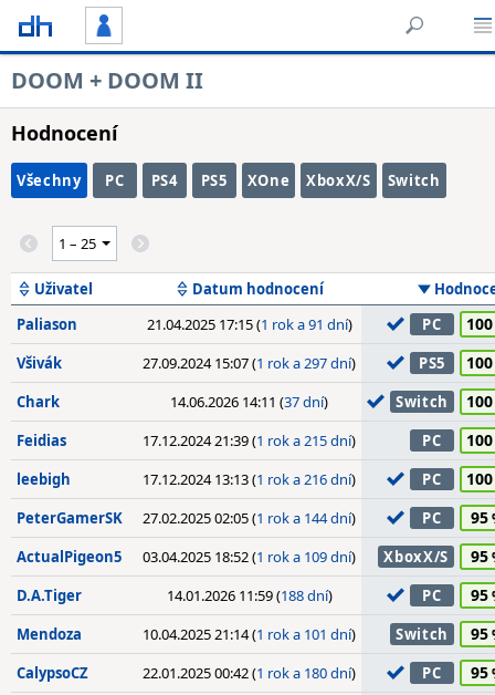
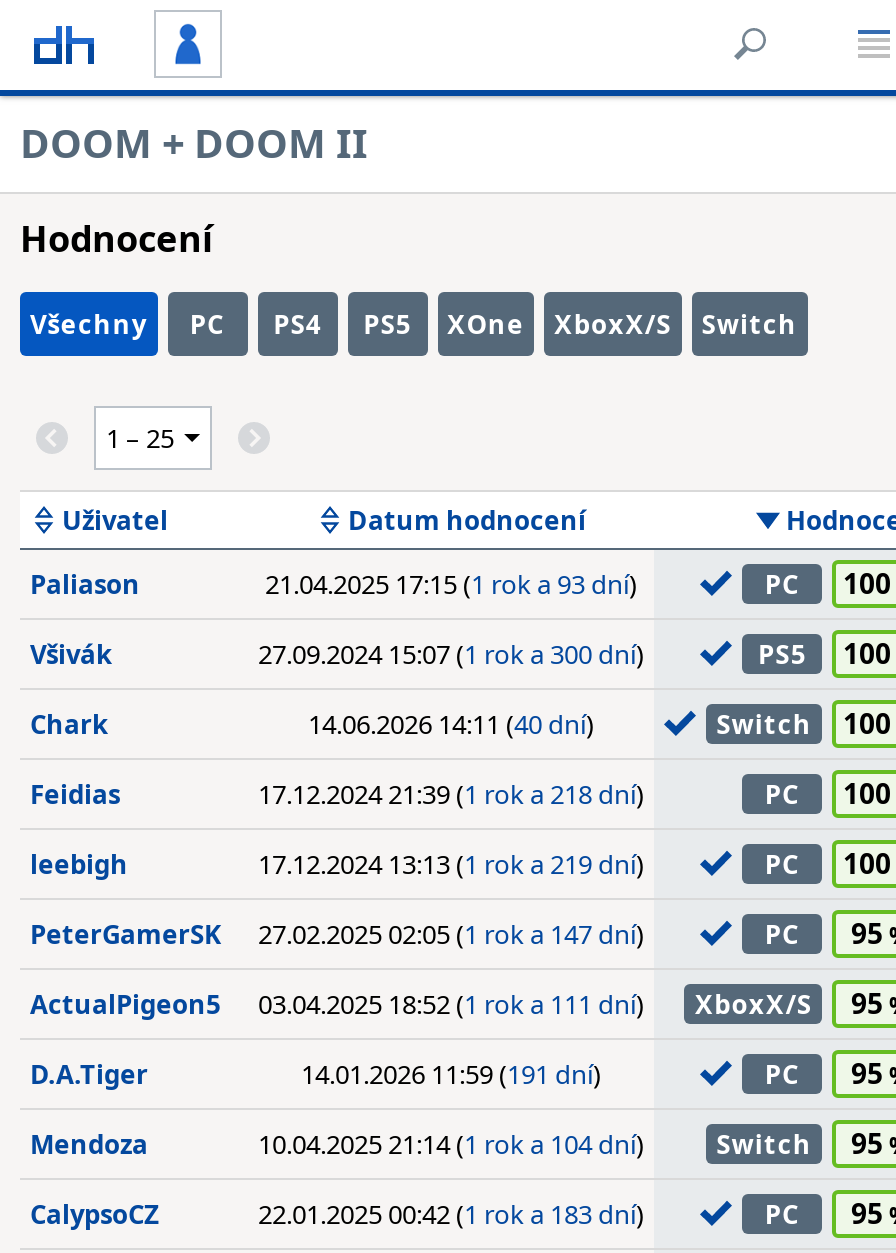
[146,314,352,334] 21.04.2025 17:15 (1 rok a 91 dní) -> [265,566,637,602] 21.04.2025 17:15 (1 rok a 93 dní)
[143,353,356,373] 27.09.2024 15:07 (1 rok a 297 dní) -> [258,636,644,672] 27.09.2024 15:07 (1 rok a 300 dní)
[170,392,328,412] 14.06.2026 14:11 (37 dní) -> [308,706,594,742] 14.06.2026 14:11 (40 dní)
[143,431,356,450] 17.12.2024 21:39 (1 rok a 215 dní) -> [258,776,644,812] 17.12.2024 21:39 (1 rok a 218 dní)
[143,469,356,489] 17.12.2024 13:13 (1 rok a 216 dní) -> [258,846,644,882] 17.12.2024 13:13 (1 rok a 219 dní)
[17,508,356,528] PeterGamerSK 27.02.2025 02:05 (1 rok a 144 dní) -> [30,916,644,952] PeterGamerSK 27.02.2025 02:05 (1 rok a 147 dní)
[17,546,488,567] ActualPigeon5 03.04.2025 18:52 (1 rok a 109 dní) XboxX/S 95 -> [30,984,883,1022] ActualPigeon5 03.04.2025 18:52 (1 rok a 111 dní) XboxX/S 95
[166,585,332,605] 14.01.2026 11:59 (188 dní) -> [301,1056,601,1092] 14.01.2026 11:59 (191 dní)
[143,624,356,644] 10.04.2025 21:14 (1 rok a 101 dní) -> [258,1126,644,1162] 10.04.2025 21:14 (1 rok a 104 dní)
[143,663,356,683] 22.01.2025 00:42 (1 rok a 180 dní) -> [258,1196,644,1232] 22.01.2025 00:42 (1 rok a 183 dní)

